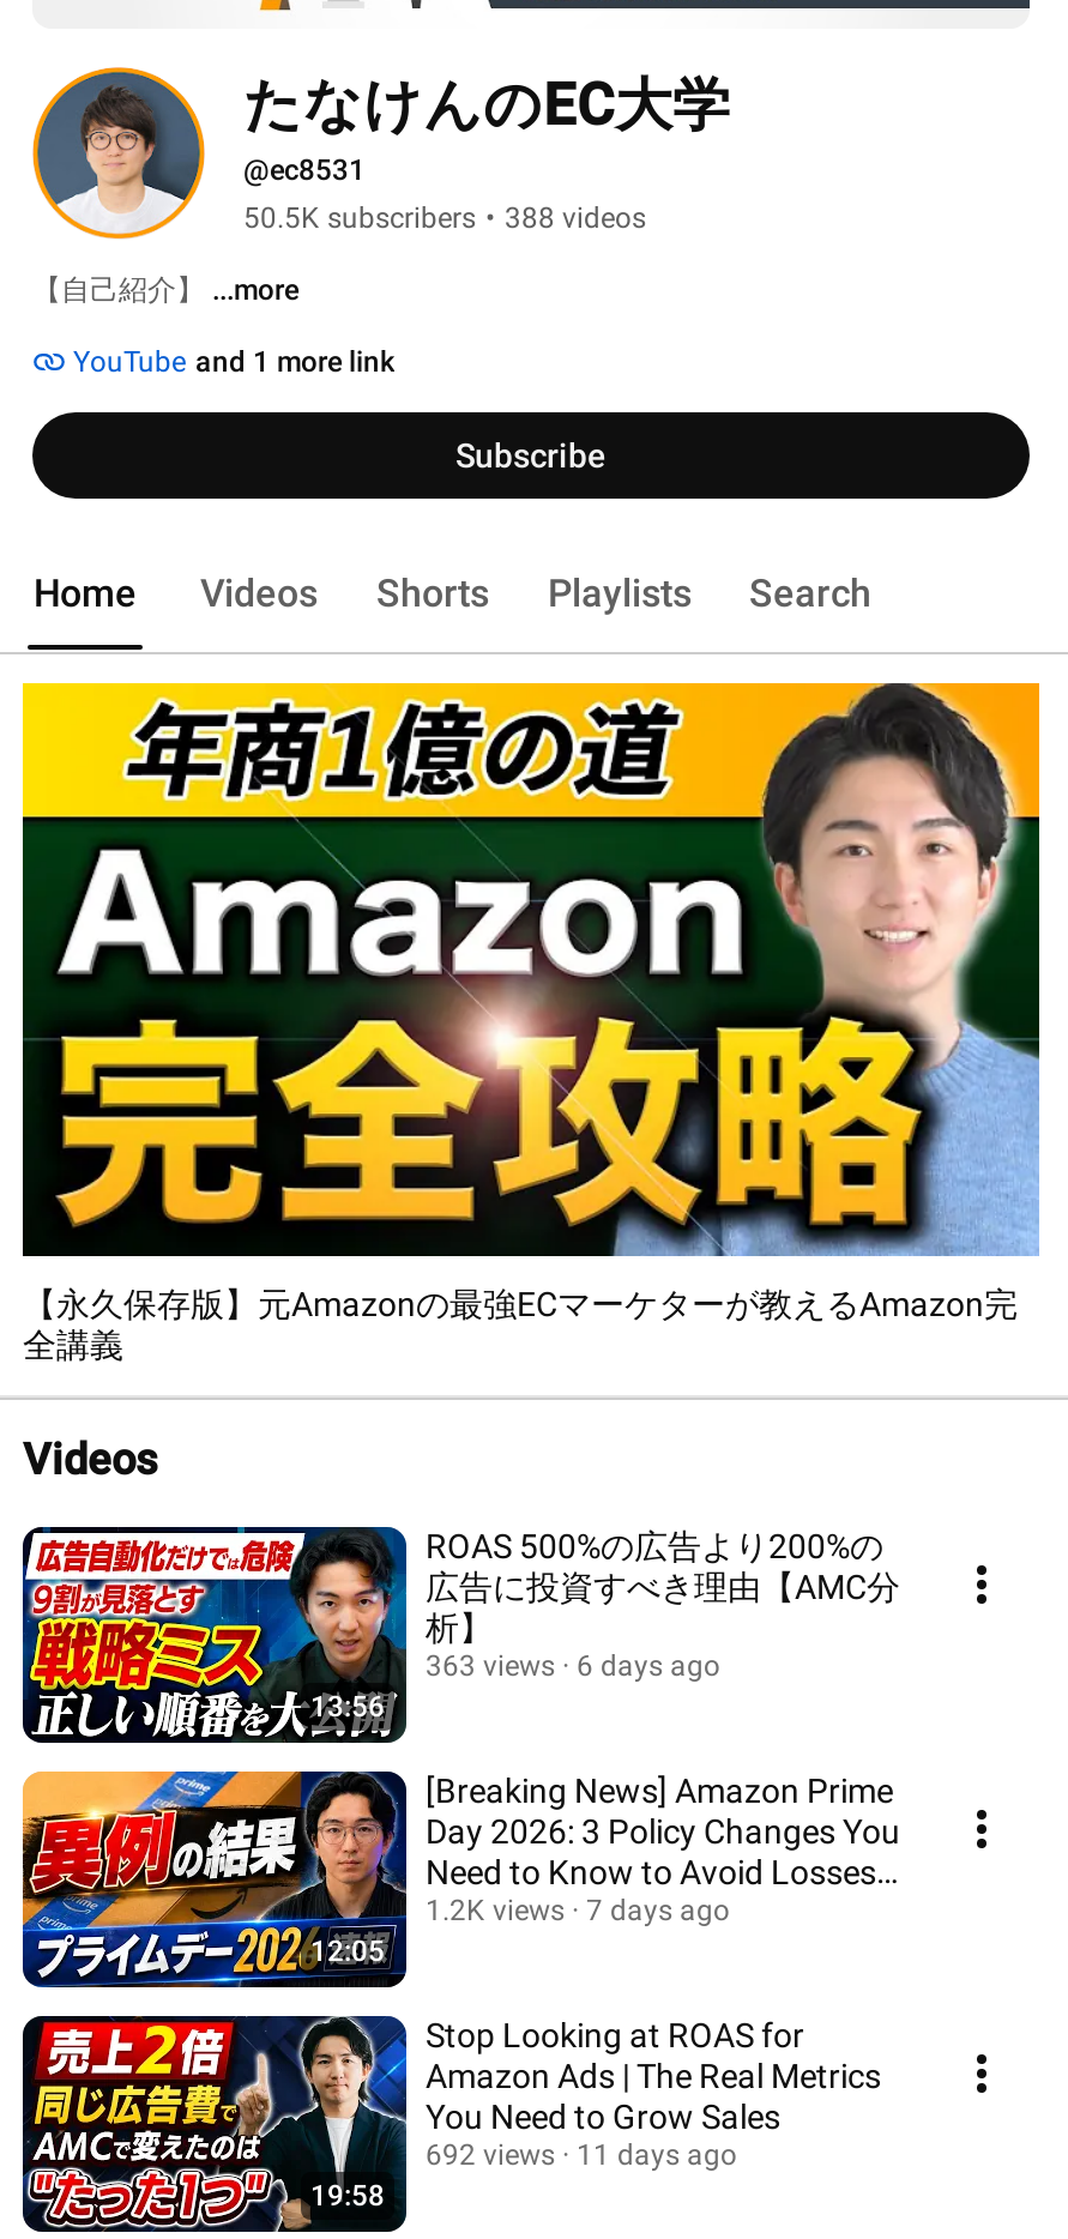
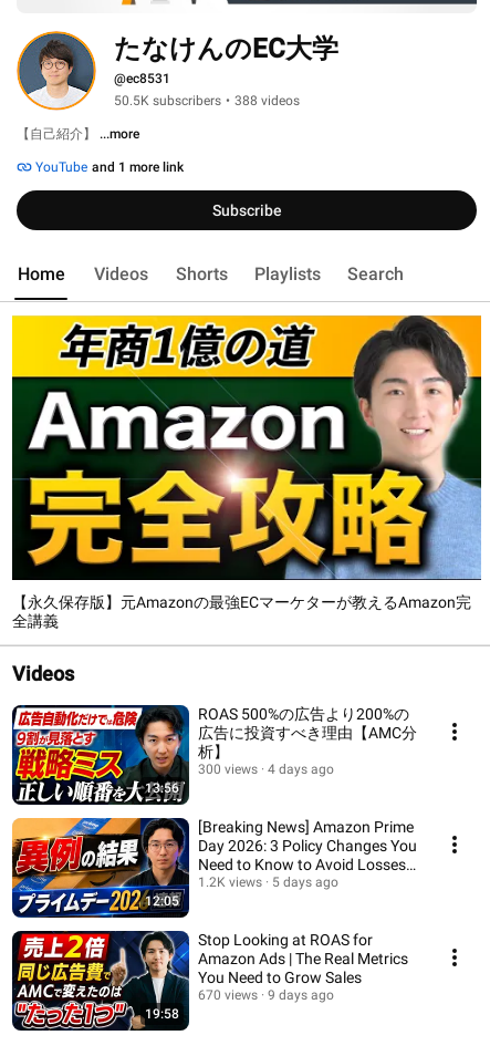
[426,1648,555,1682] 363 views -> [198,761,258,777] 300 views
[577,1648,720,1682] 6 days ago -> [268,761,334,777] 4 days ago
[586,1893,730,1926] 7 days ago -> [272,874,338,889] 5 days ago
[426,2137,555,2171] 692 views -> [198,987,258,1002] 670 views
[577,2137,737,2171] 11 days ago -> [268,987,334,1002] 9 days ago

